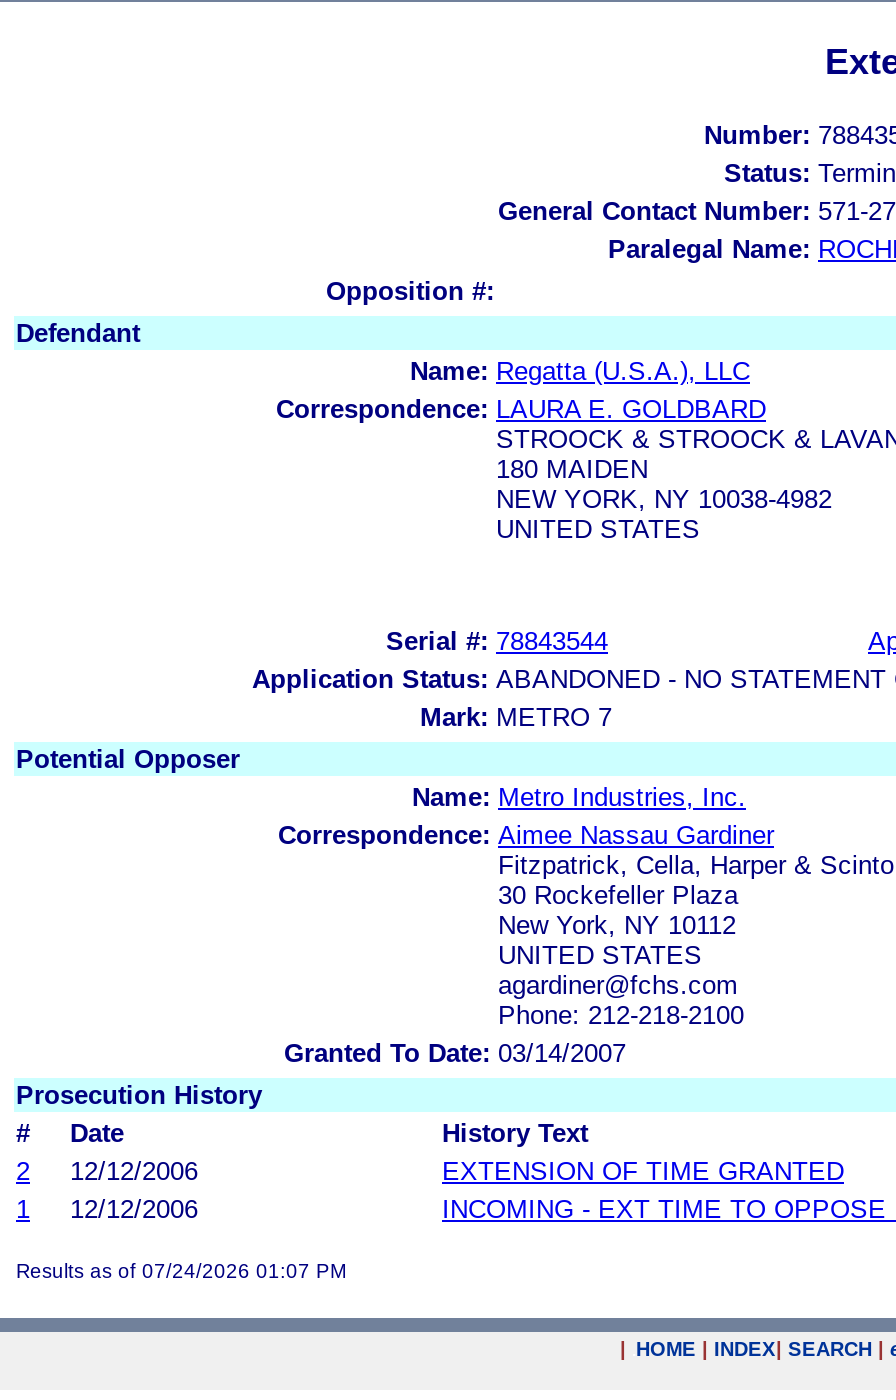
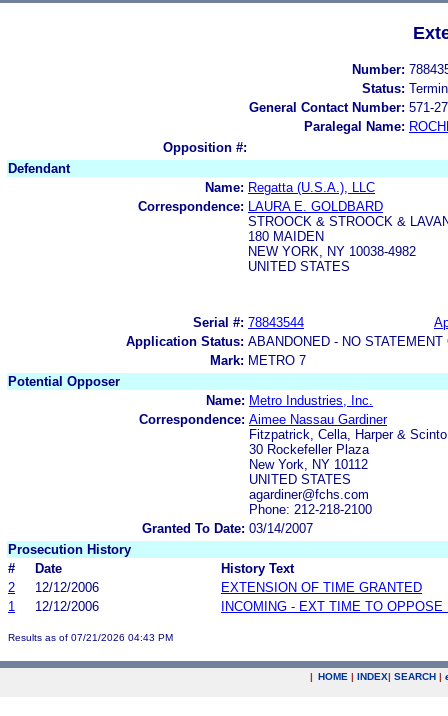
[16,1260,346,1282] Results as of 07/24/2026 01:07 PM -> [8,632,173,643] Results as of 07/21/2026 04:43 PM

